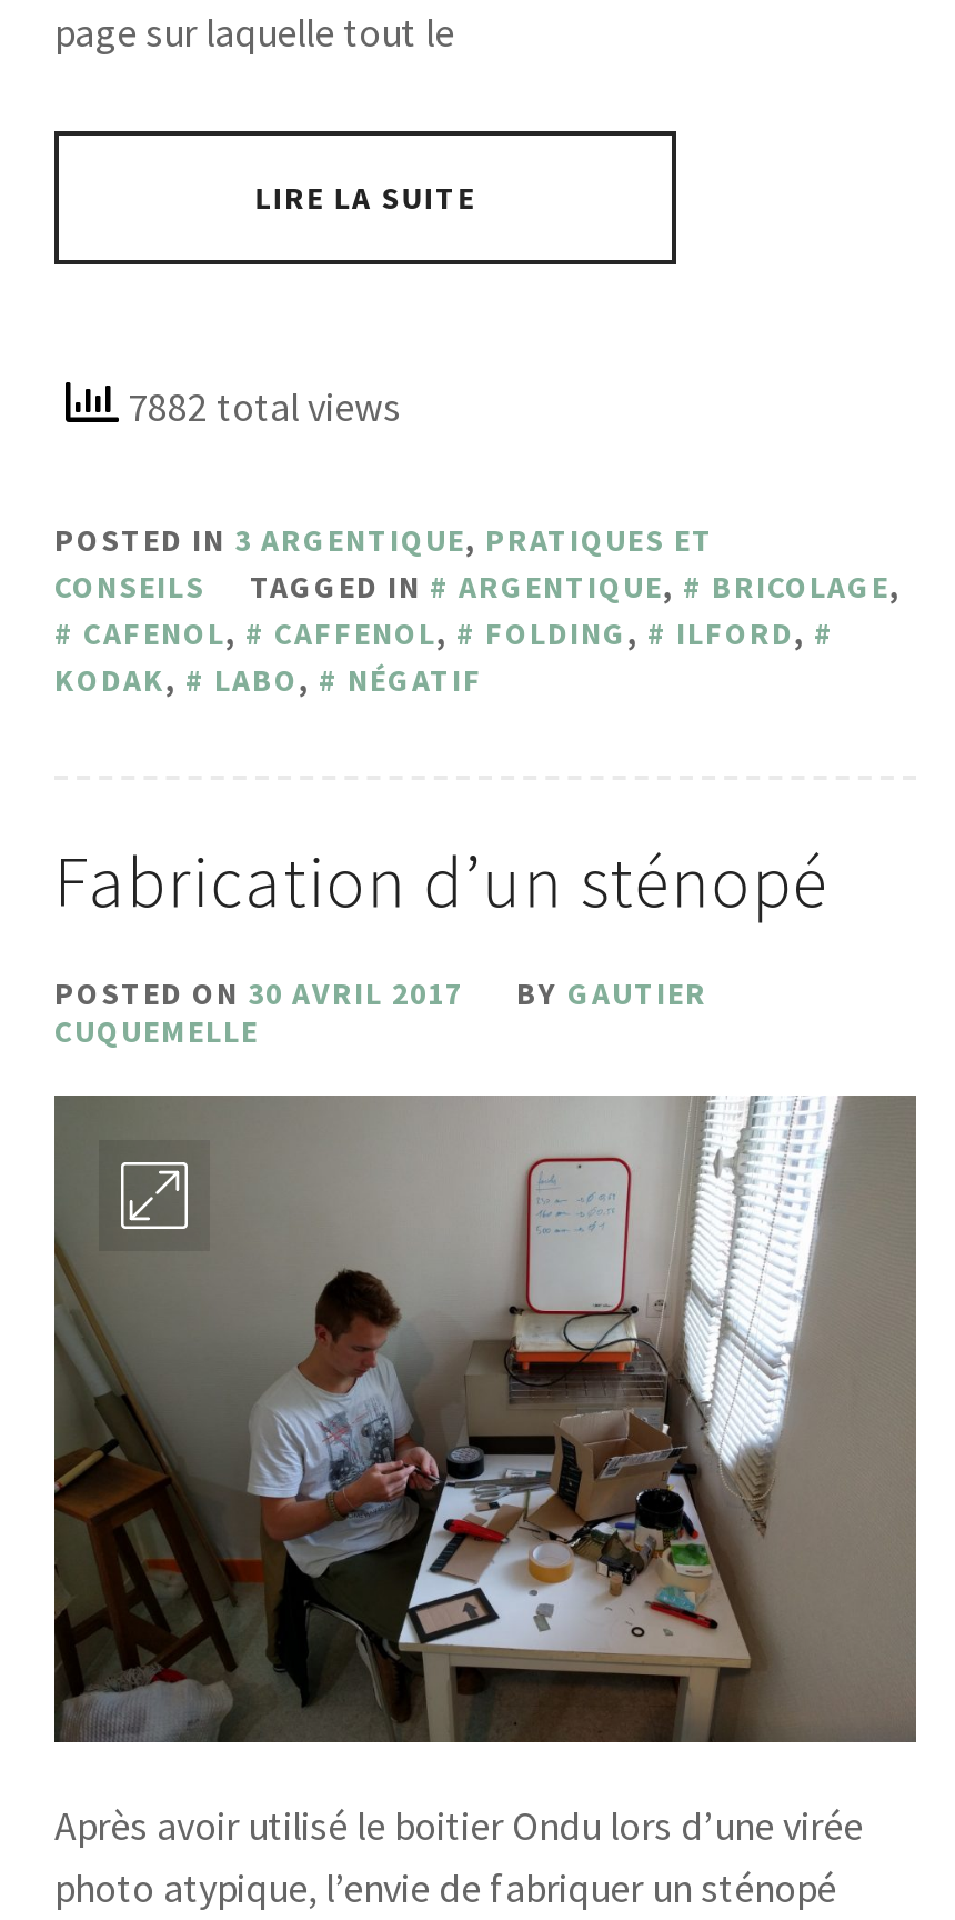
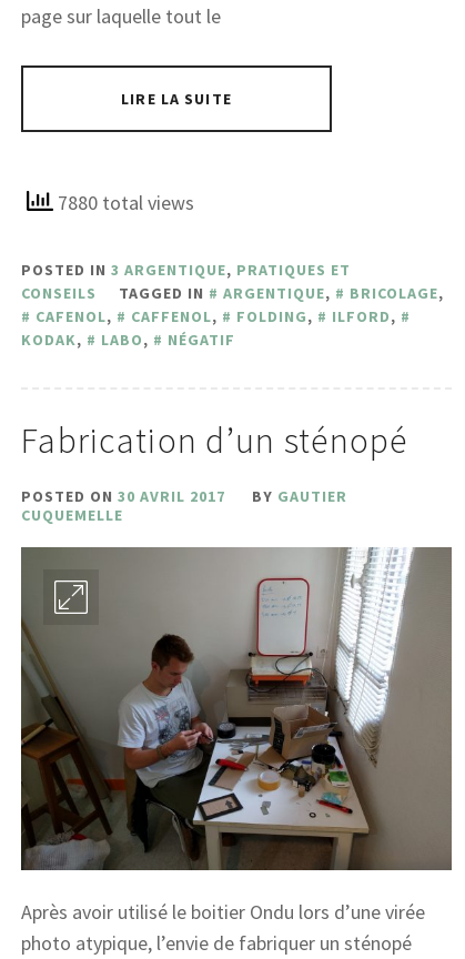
[119,380,401,432] 7882 total views -> [53,190,194,216] 7880 total views

